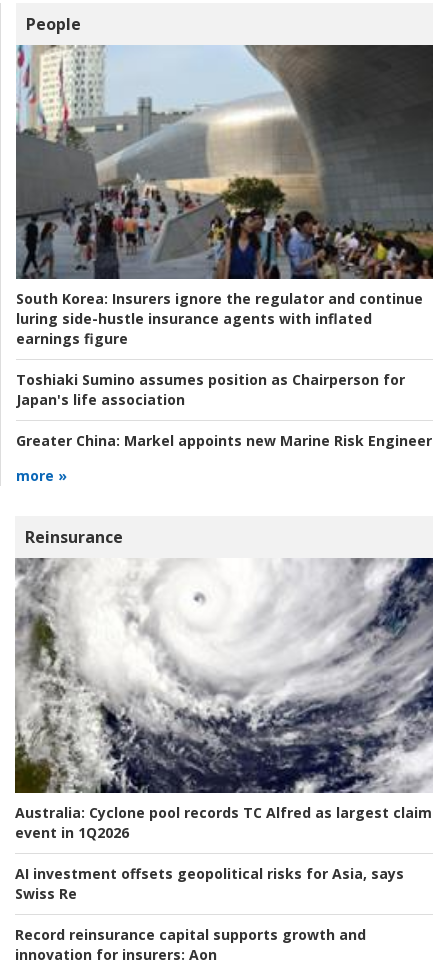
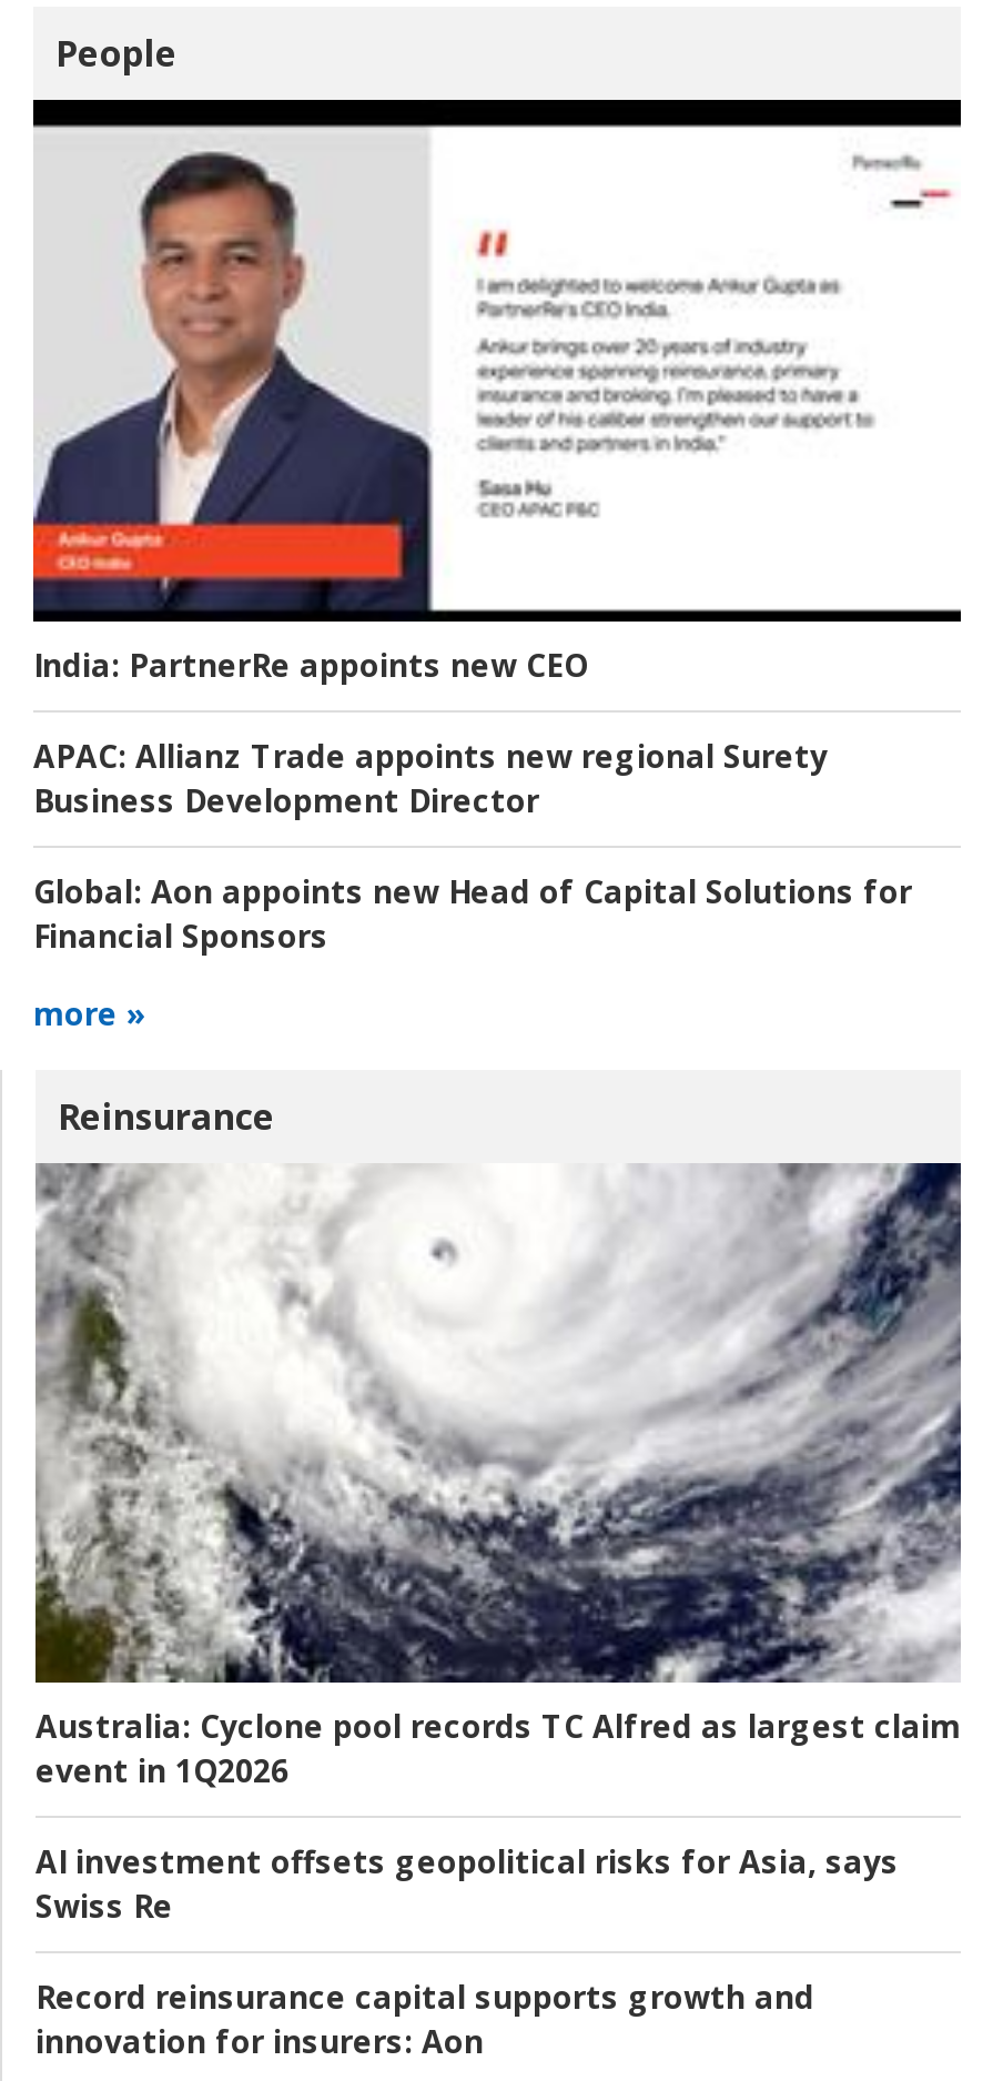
[15,44,434,348] [image] | South Korea: Insurers ignore the regulator and continue | luring side-hustle insurance agents with inflated | earnings figure -> [31,97,961,686] [image] | India: PartnerRe appoints new CEO
[16,370,405,409] Toshiaki Sumino assumes position as Chairperson for | Japan's life association -> [33,735,828,822] APAC: Allianz Trade appoints new regional Surety | Business Development Director
[16,431,432,450] Greater China: Markel appoints new Marine Risk Engineer -> [33,870,912,957] Global: Aon appoints new Head of Capital Solutions for | Financial Sponsors

